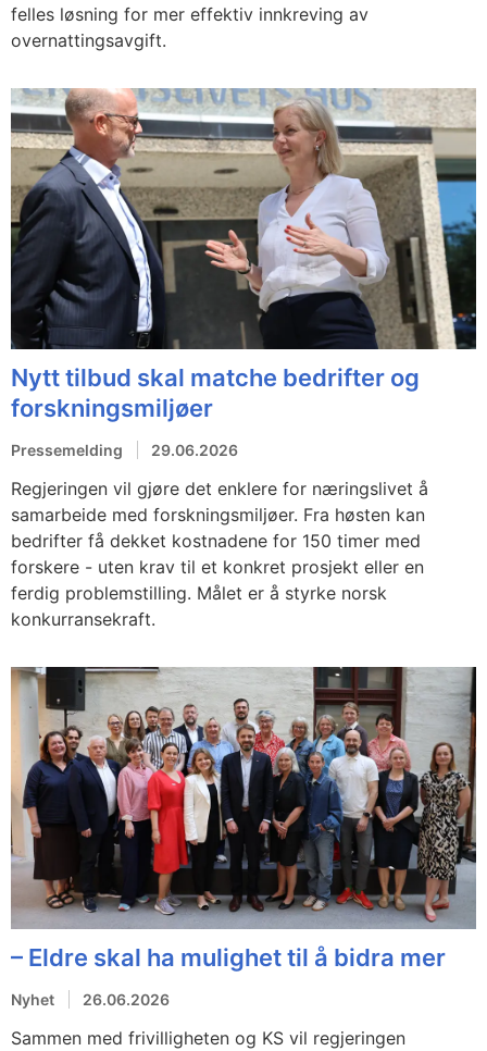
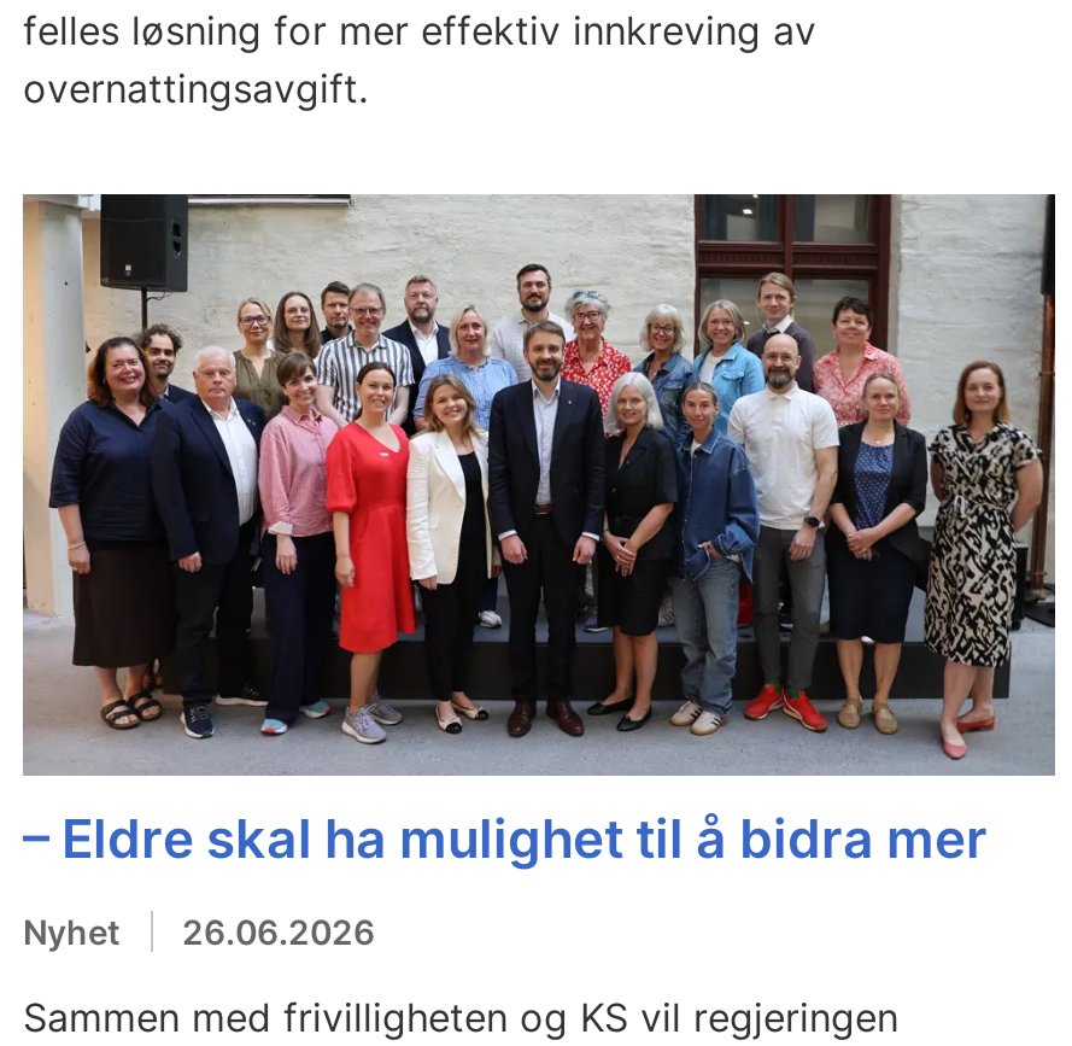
[10,88,477,630] [image] | Nytt tilbud skal matche bedrifter og | forskningsmiljøer | Pressemelding | 29.06.2026 | Regjeringen vil gjøre det enklere for næringslivet å | samarbeide med forskningsmiljøer. Fra høsten kan | bedrifter få dekket kostnadene for 150 timer med | forskere - uten krav til et konkret prosjekt eller en | ferdig problemstilling. Målet er å styrke norsk | konkurransekraft. -> none

